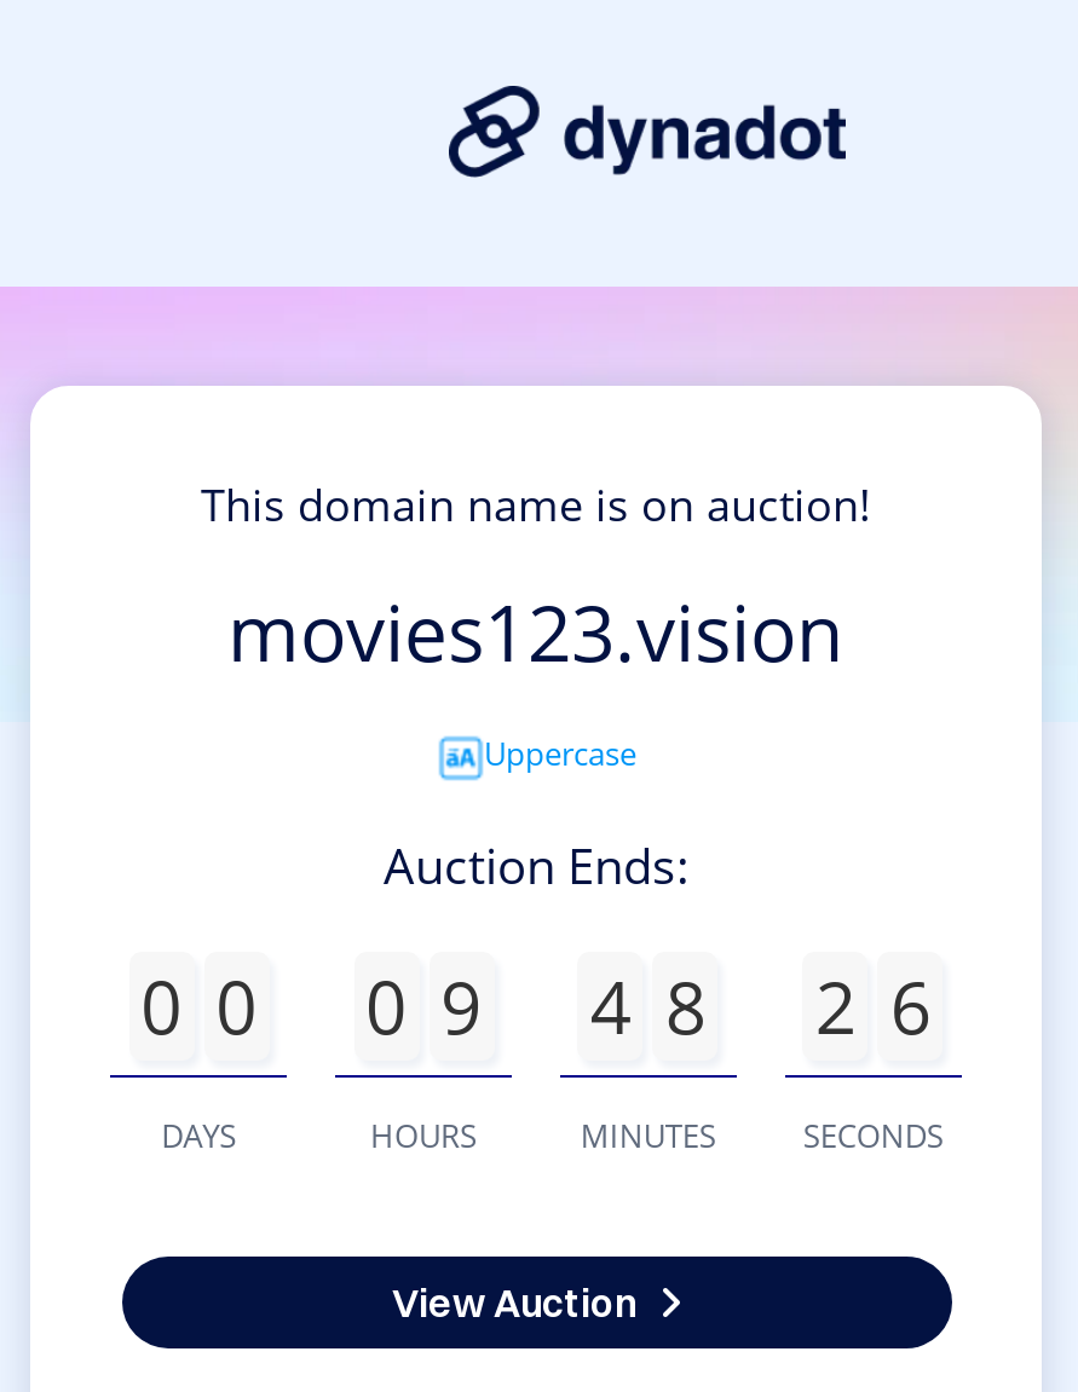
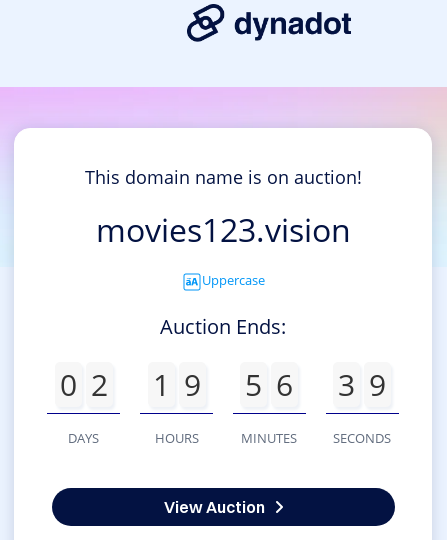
[141,957,257,1056] 0 0 -> [60,364,108,405] 0 2
[365,957,482,1056] 0 9 -> [152,364,200,405] 1 9
[590,957,706,1056] 4 8 -> [245,364,293,405] 5 6
[815,957,931,1056] 2 6 -> [338,364,386,405] 3 9

